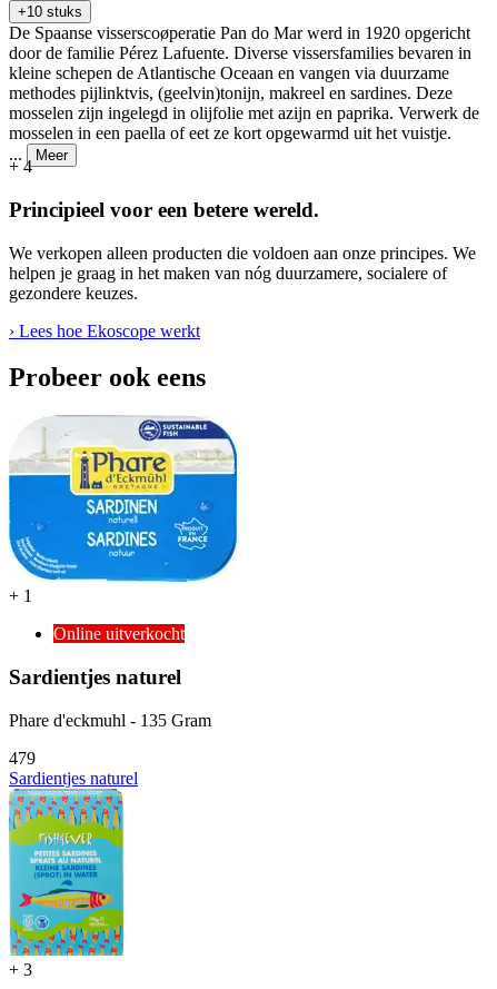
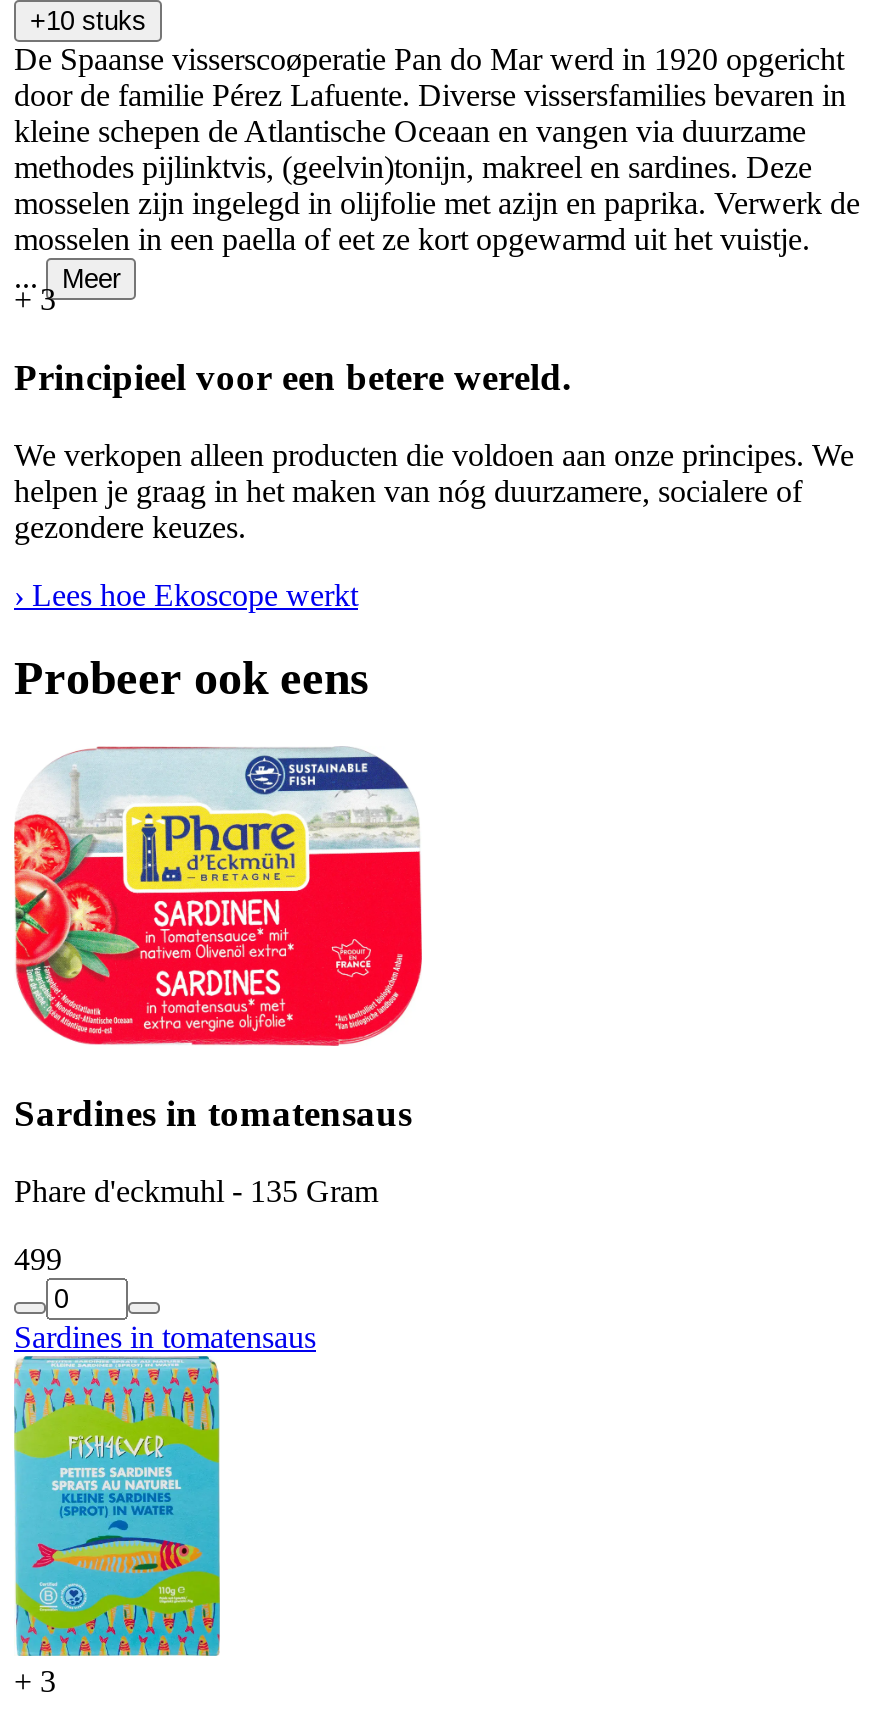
[9,157,32,176] +4 -> [14,282,56,316] +3
[8,426,238,689] [image] | + 1 | Online uitverkocht | Sardientjes naturel -> [12,746,424,1134] [image] | Sardines in tomatensaus
moved [9,711,211,730] -> [14,1174,378,1208]: Phare d'eckmuhl - 135 Gram
[9,748,138,787] 479 | Sardientjes naturel -> [14,1242,316,1354] 499 | Sardines in tomatensaus

